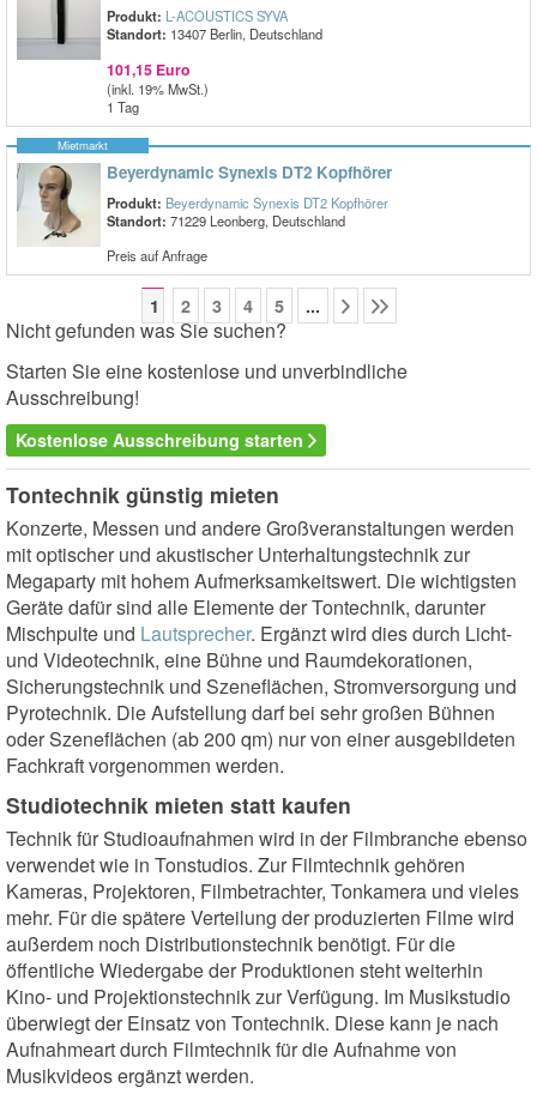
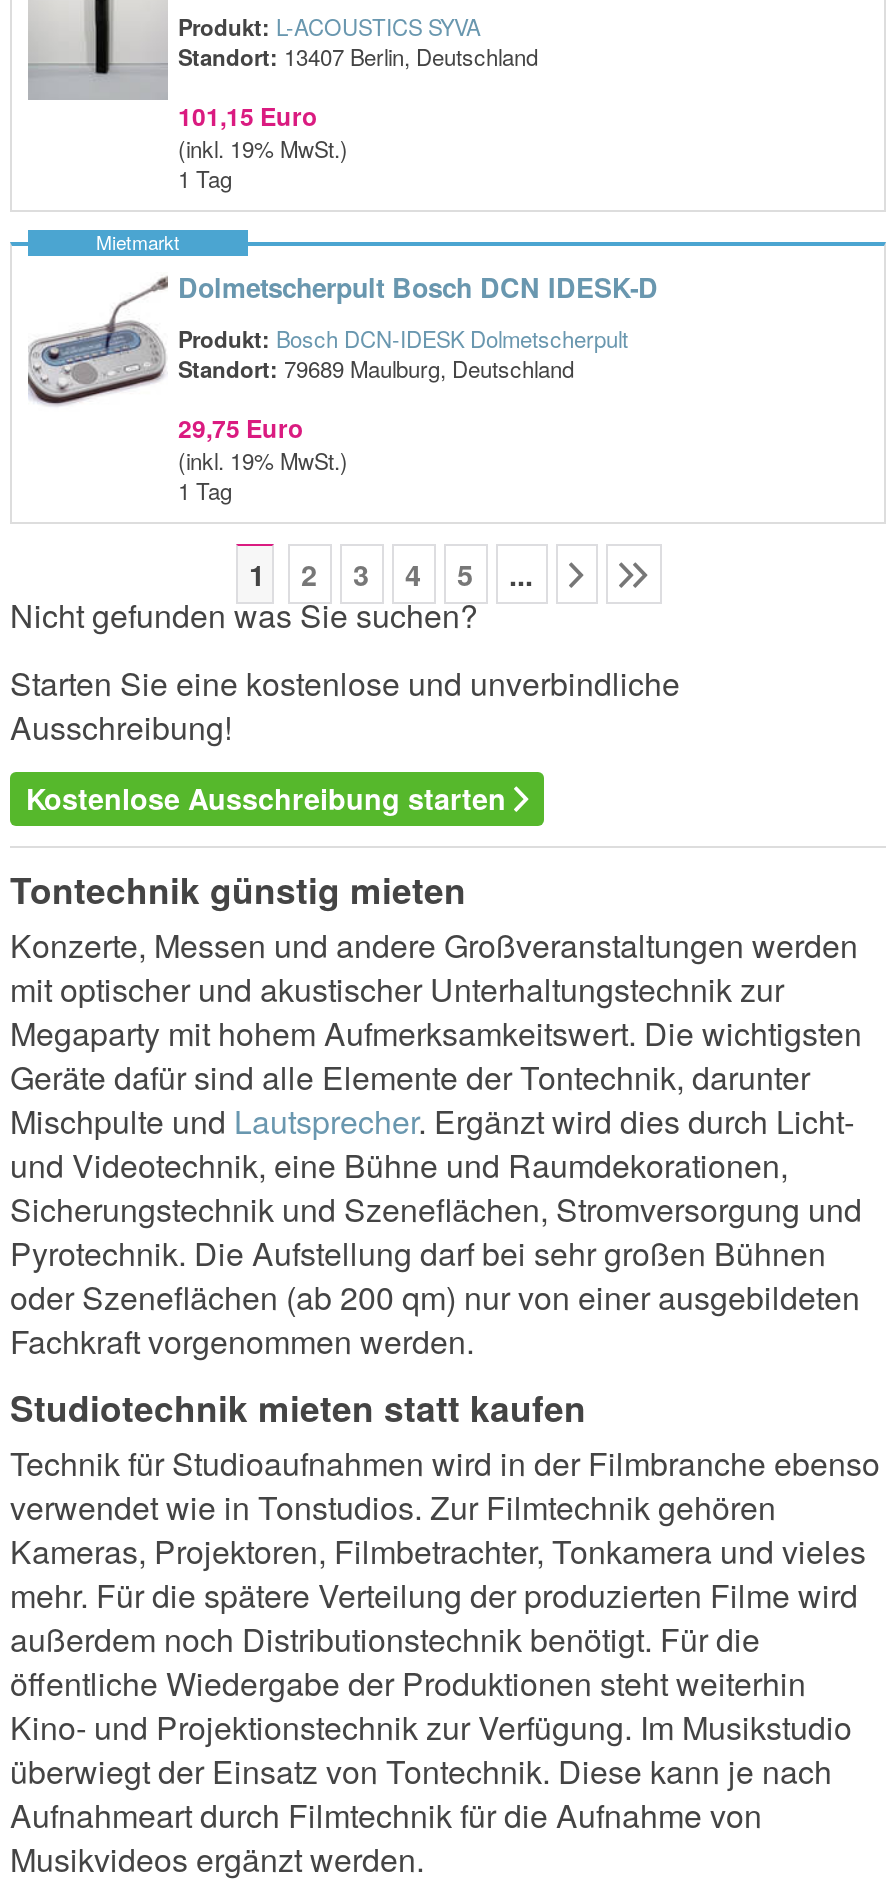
[17,161,392,247] [image] | Beyerdynamic Synexis DT2 Kopfhörer | Produkt: Beyerdynamic Synexis DT2 Kopfhörer | Standort: 71229 Leonberg, Deutschland -> [28,269,658,410] [image] | Dolmetscherpult Bosch DCN IDESK-D | Produkt: Bosch DCN‑IDESK Dolmetscherpult | Standort: 79689 Maulburg, Deutschland
[107,246,207,265] Preis auf Anfrage -> [178,411,348,507] 29,75 Euro | (inkl. 19% MwSt.) | 1 Tag

